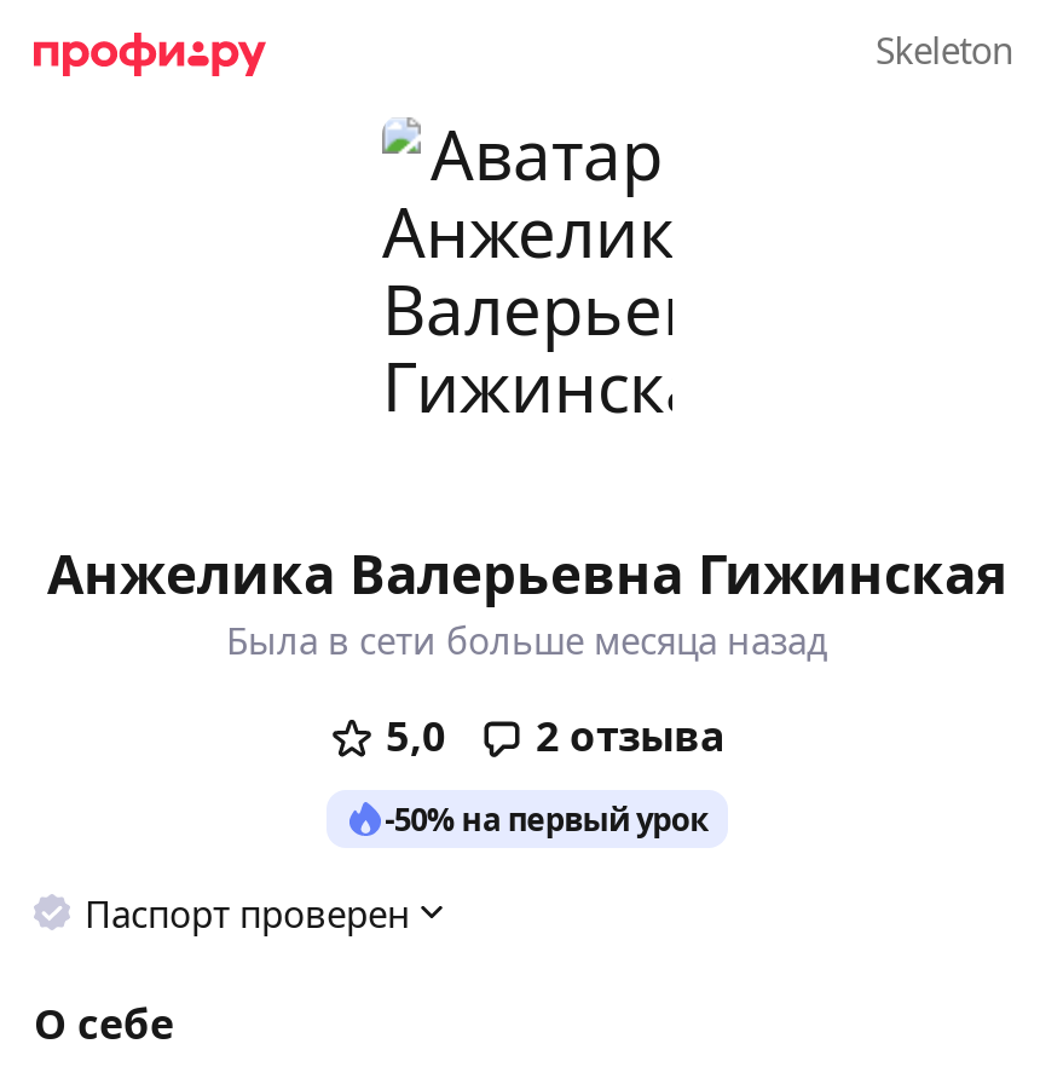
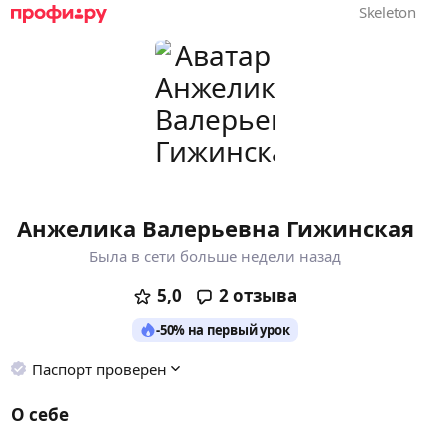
[226,616,828,664] Была в сети больше месяца назад -> [89,246,341,266] Была в сети больше недели назад

